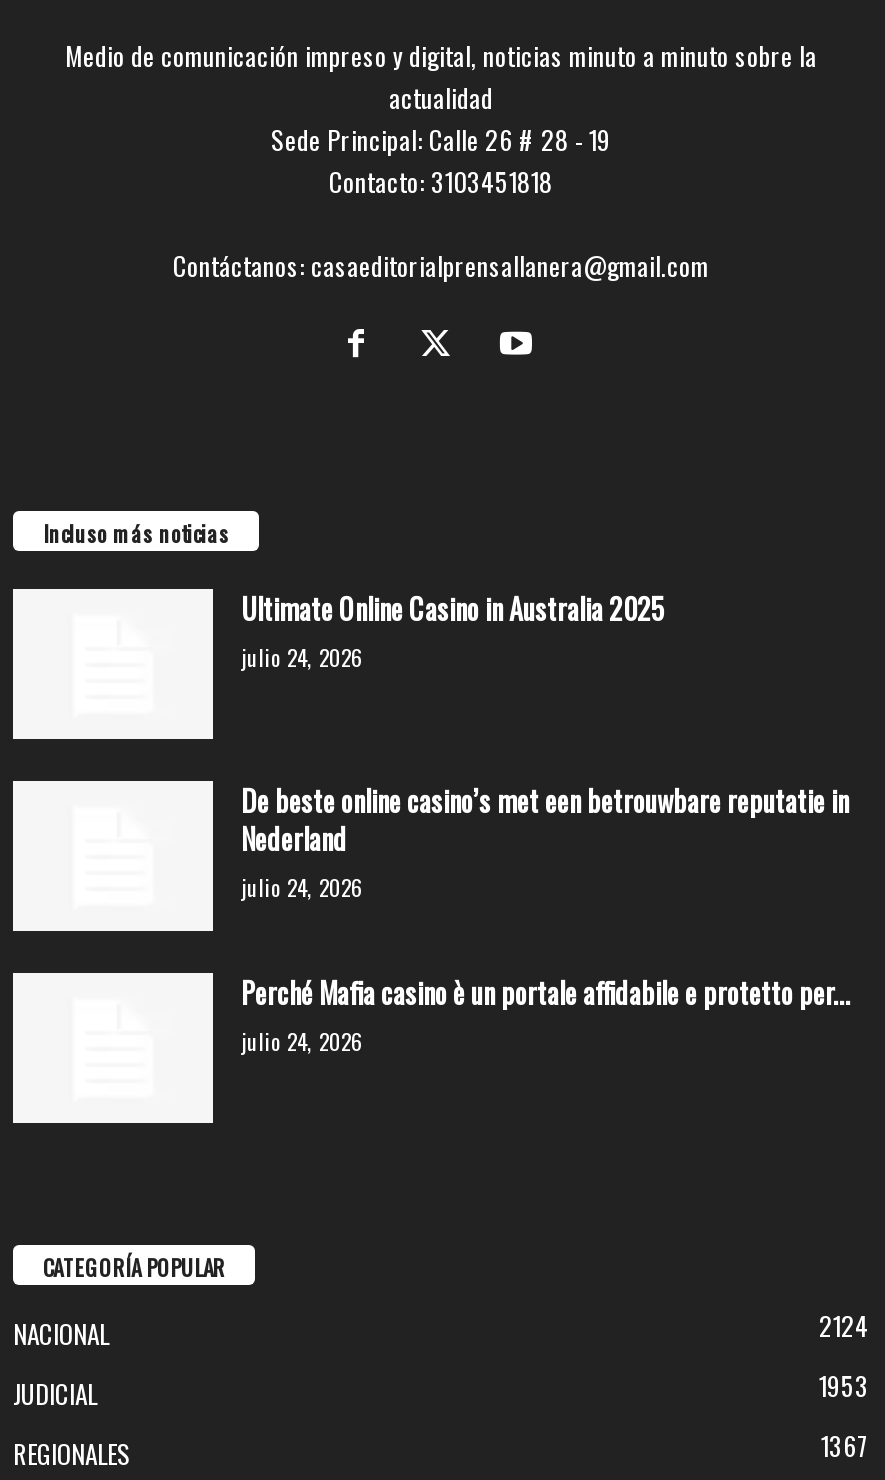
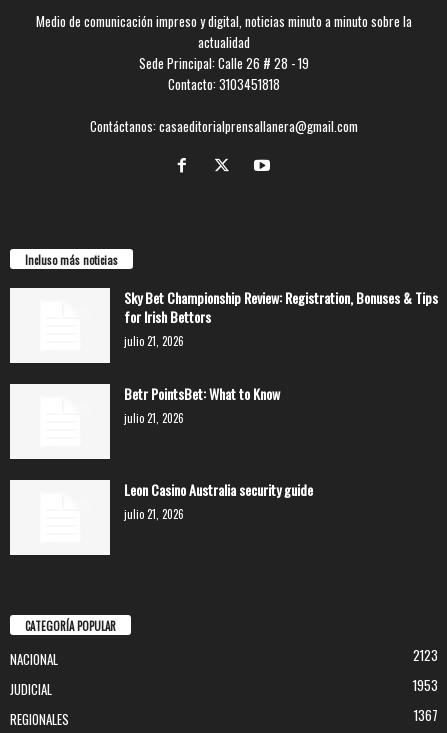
[241,587,665,673] Ultimate Online Casino in Australia 2025 | julio 24, 2026 -> [124,286,438,348] Sky Bet Championship Review: Registration, Bonuses & Tips | for Irish Bettors | julio 21, 2026
[241,779,849,903] De beste online casino’s met een betrouwbare reputatie in | Nederland | julio 24, 2026 -> [124,382,280,425] Betr PointsBet: What to Know | julio 21, 2026
[241,971,851,1057] Perché Mafia casino è un portale affidabile e protetto per... | julio 24, 2026 -> [124,478,313,521] Leon Casino Australia security guide | julio 21, 2026
[819,1305,869,1345] 2124 -> [413,645,438,665] 2123

